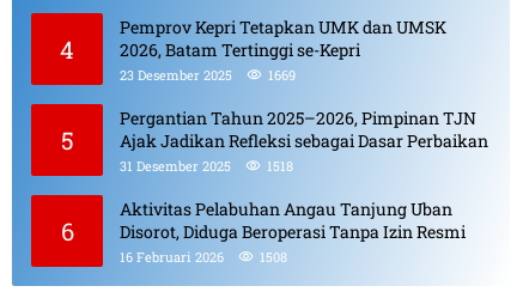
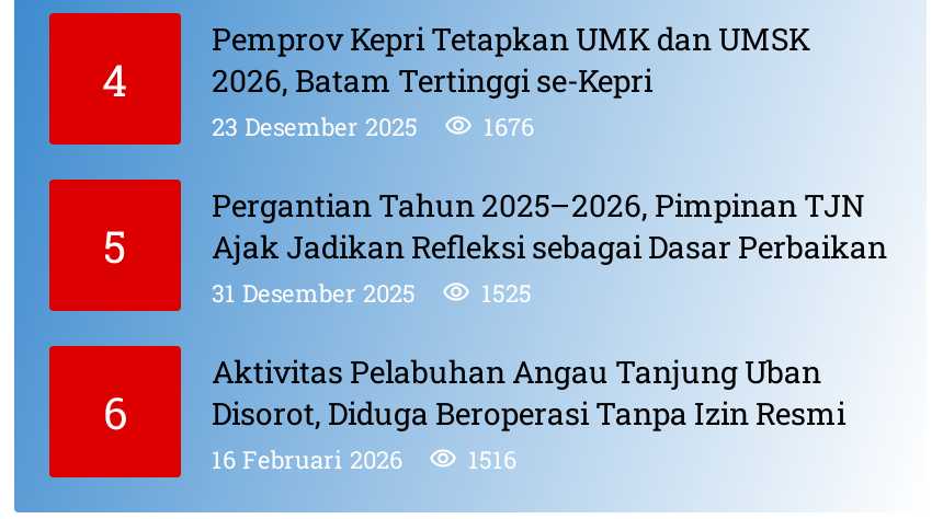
[268,66,296,84] 1669 -> [484,110,534,143] 1676
[120,157,293,175] 31 Desember 2025 1518 -> [212,276,532,309] 31 Desember 2025 1525
[120,248,287,266] 16 Februari 2026 1508 -> [212,443,516,475] 16 Februari 2026 1516

